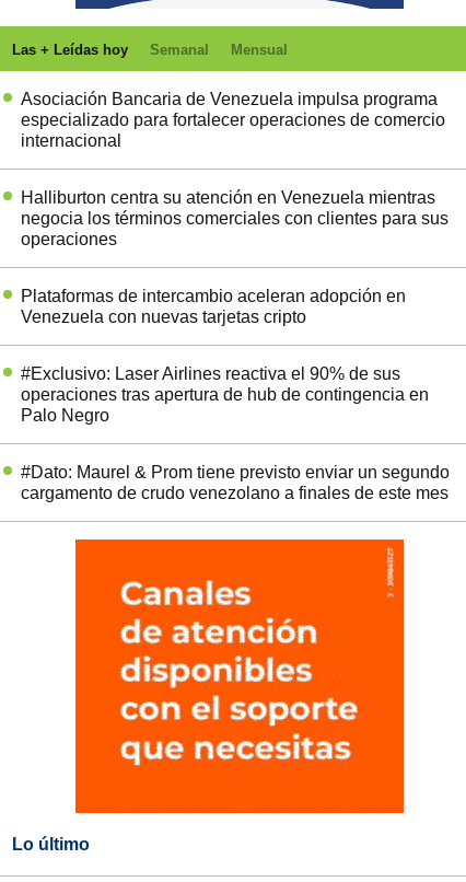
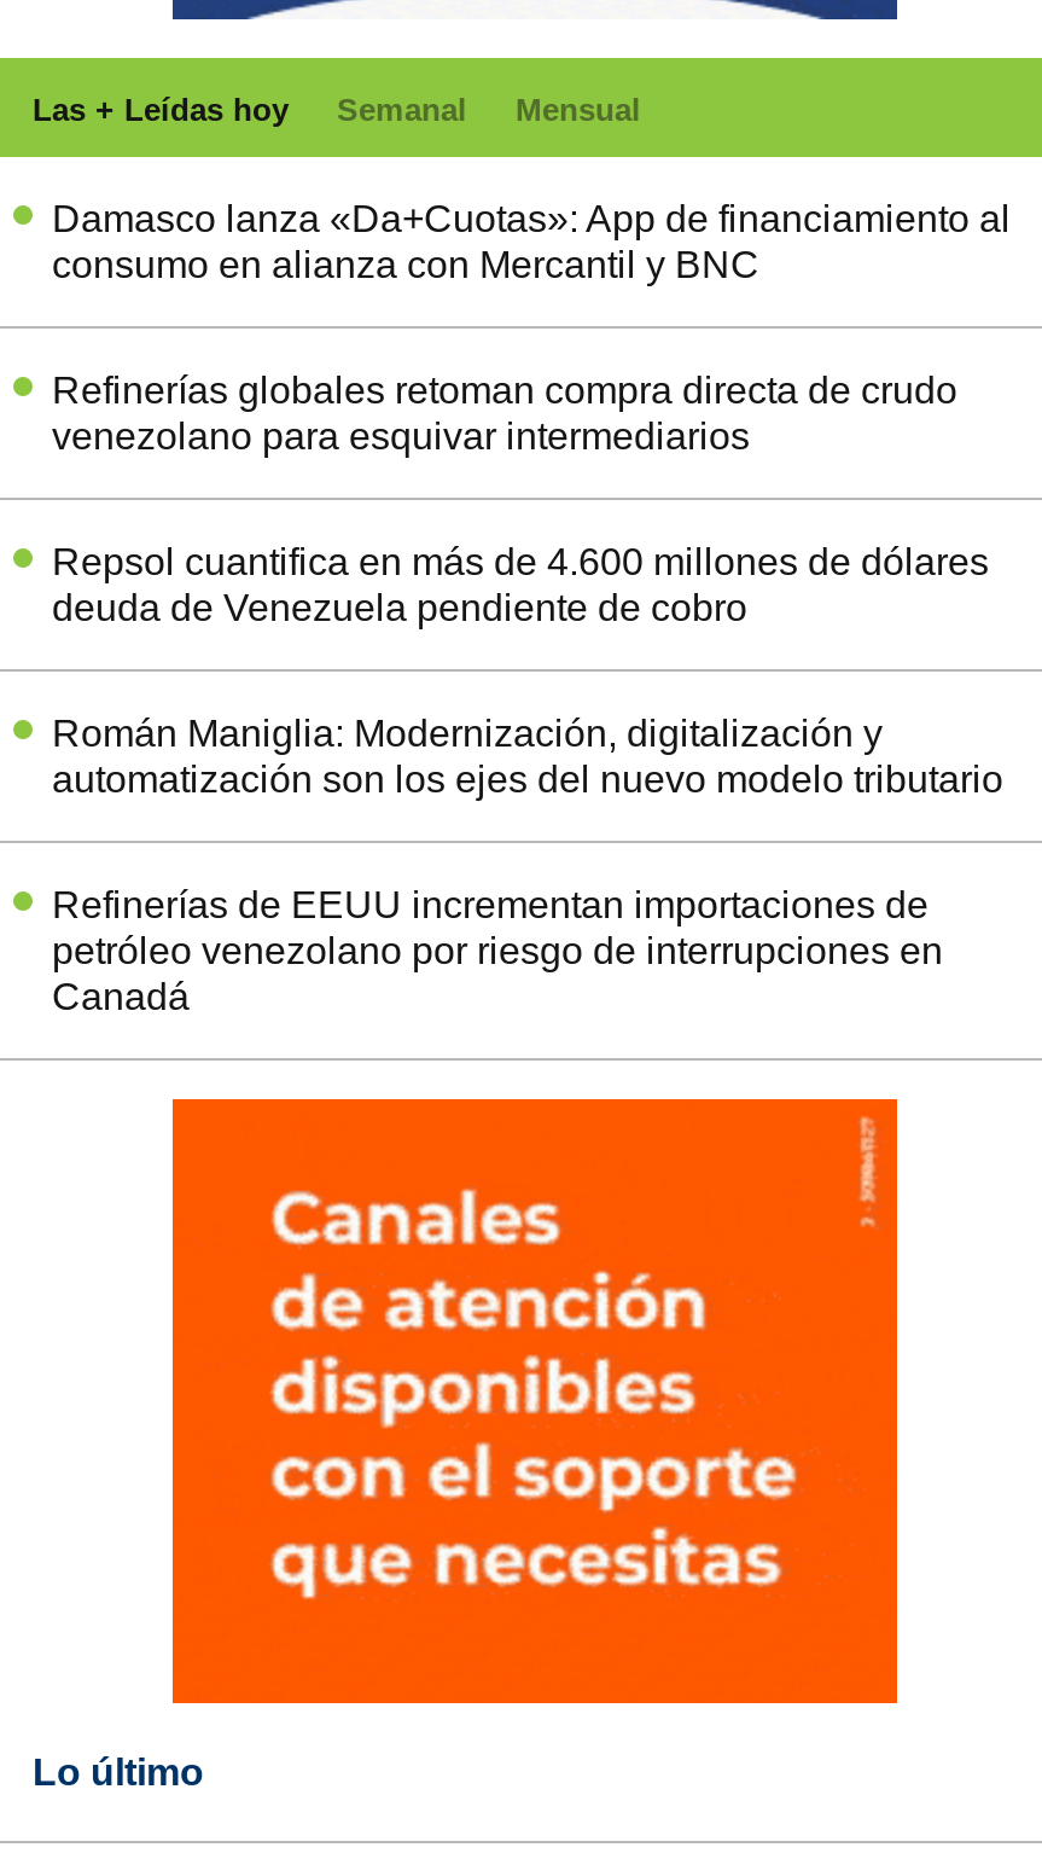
[21,90,445,150] Asociación Bancaria de Venezuela impulsa programa | especializado para fortalecer operaciones de comercio | internacional -> [52,198,1011,285] Damasco lanza «Da+Cuotas»: App de financiamiento al | consumo en alianza con Mercantil y BNC
[21,188,448,248] Halliburton centra su atención en Venezuela mientras | negocia los términos comerciales con clientes para sus | operaciones -> [52,369,957,456] Refinerías globales retoman compra directa de crudo | venezolano para esquivar intermediarios
[21,287,406,326] Plataformas de intercambio aceleran adopción en | Venezuela con nuevas tarjetas cripto -> [52,541,989,628] Repsol cuantifica en más de 4.600 millones de dólares | deuda de Venezuela pendiente de cobro
[21,364,429,424] #Exclusivo: Laser Airlines reactiva el 90% de sus | operaciones tras apertura de hub de contingencia en | Palo Negro -> [52,712,1003,799] Román Maniglia: Modernización, digitalización y | automatización son los ejes del nuevo modelo tributario
[21,463,450,502] #Dato: Maurel & Prom tiene previsto enviar un segundo | cargamento de crudo venezolano a finales de este mes -> [52,884,943,1017] Refinerías de EEUU incrementan importaciones de | petróleo venezolano por riesgo de interrupciones en | Canadá

